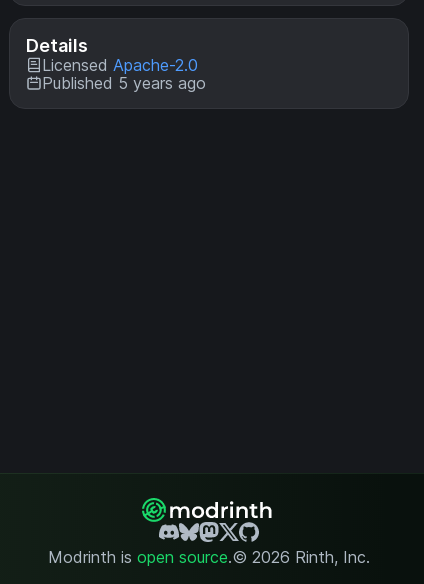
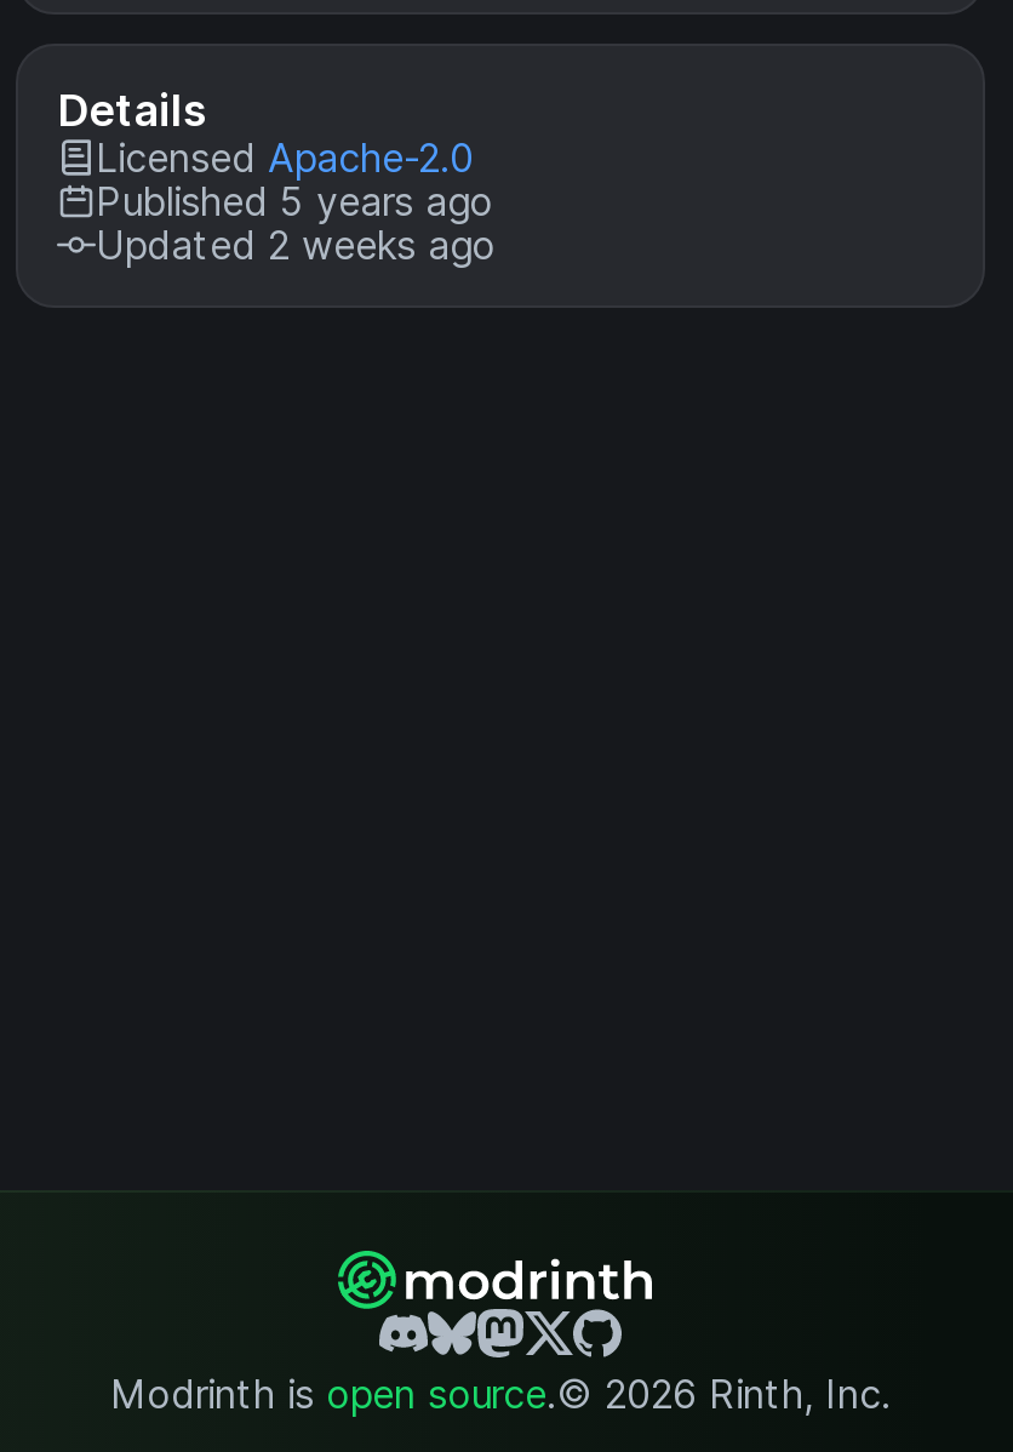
none -> [96,221,496,269] Updated 2 weeks ago

